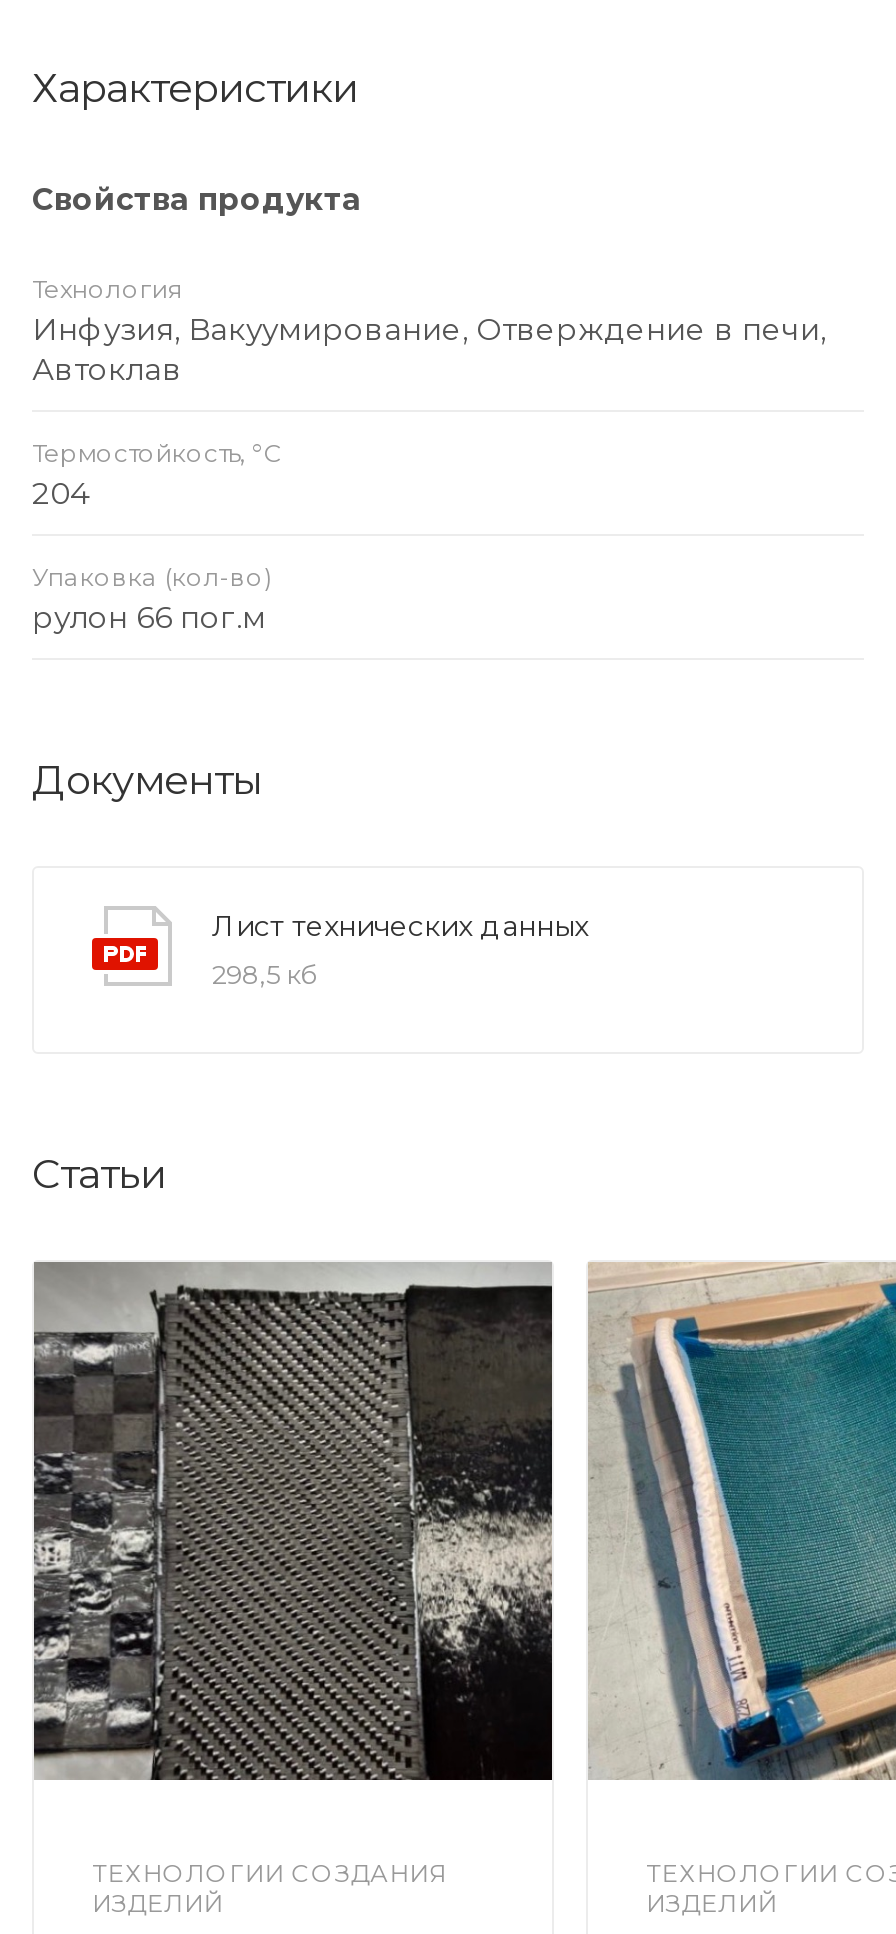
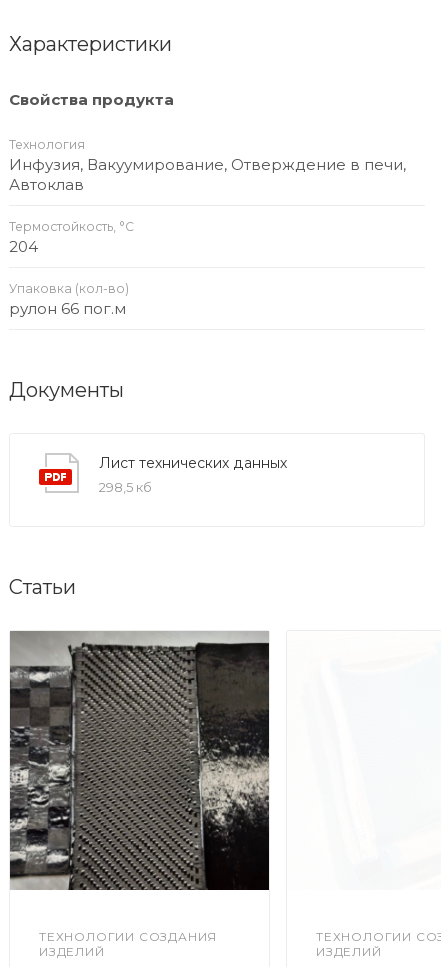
[588,1262,890,1782] [image] -> none

